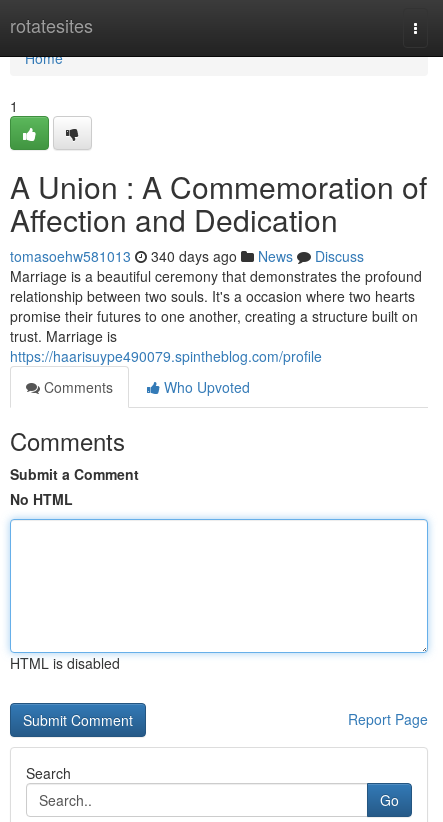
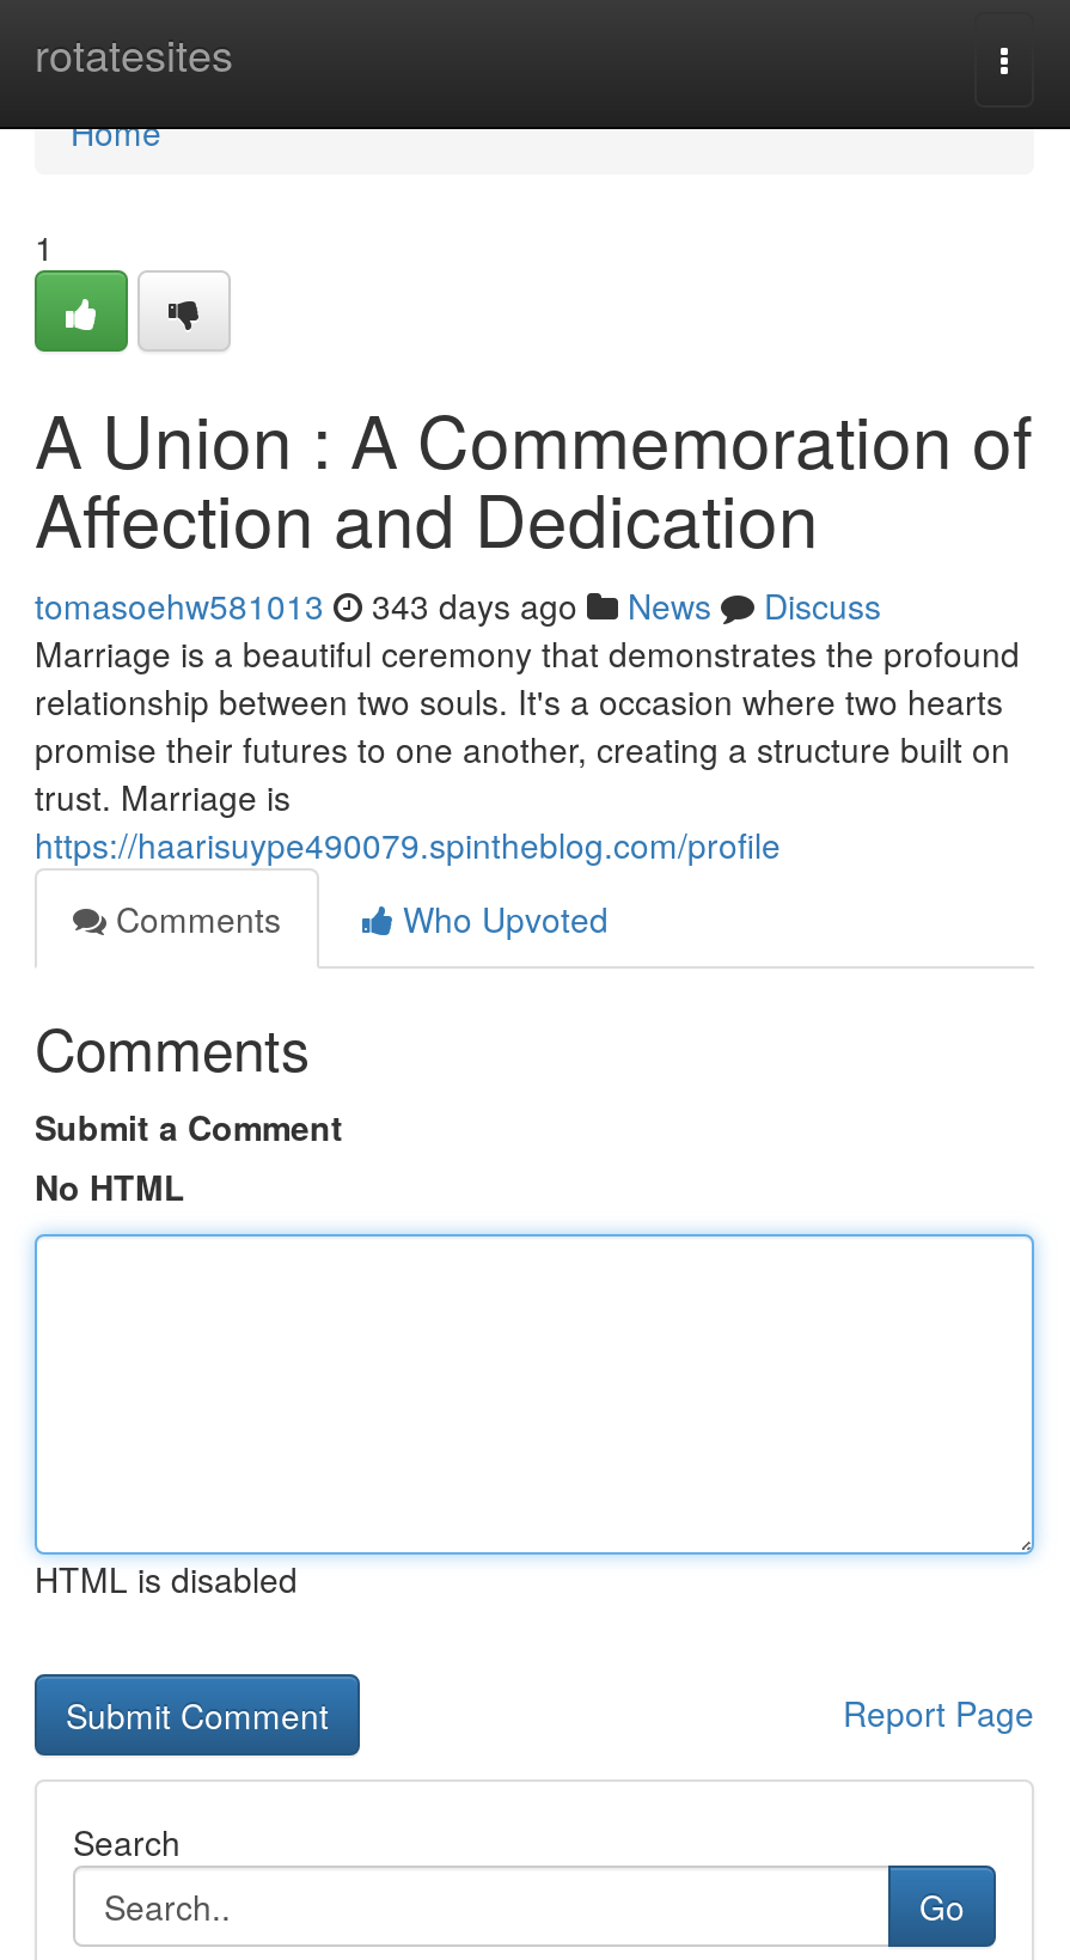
[10,246,364,266] tomasoehw581013 340 days ago News Discuss -> [35,581,881,629] tomasoehw581013 343 days ago News Discuss

